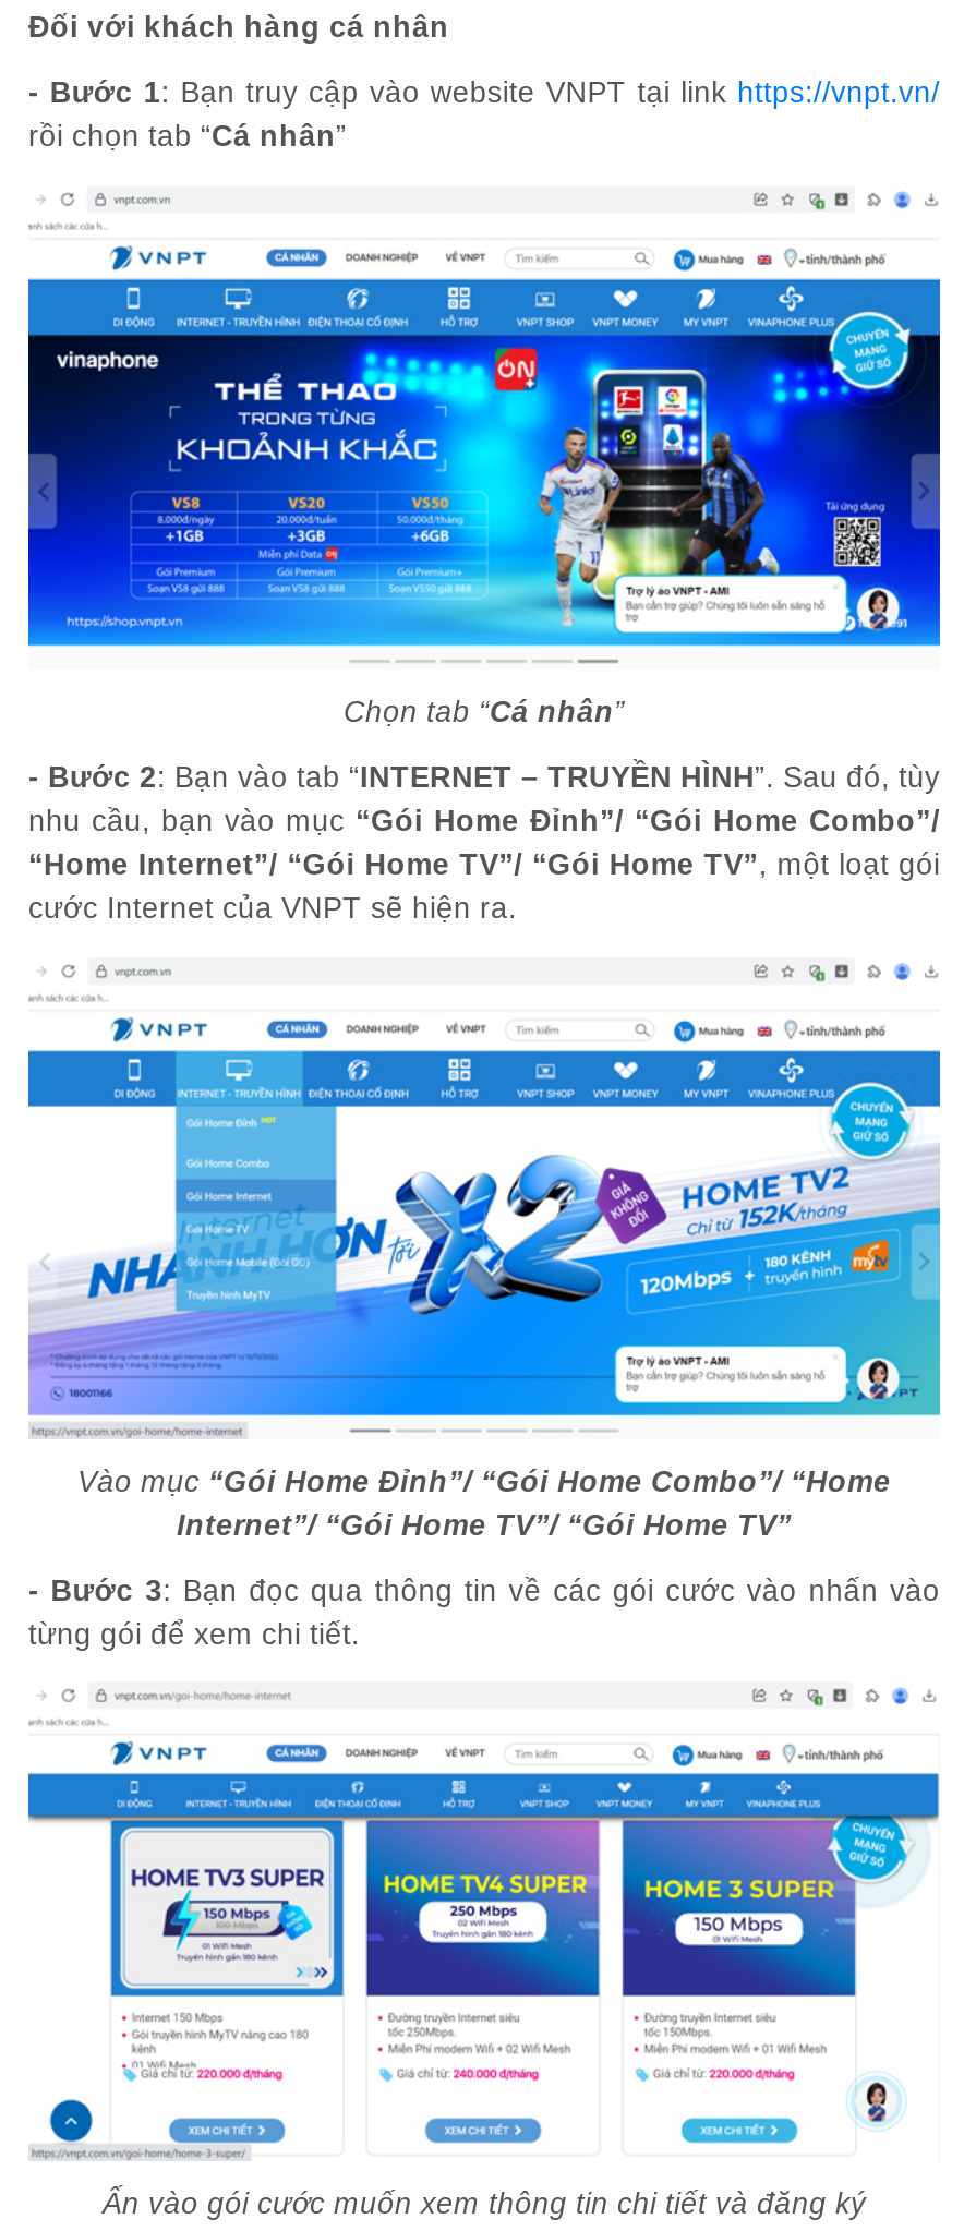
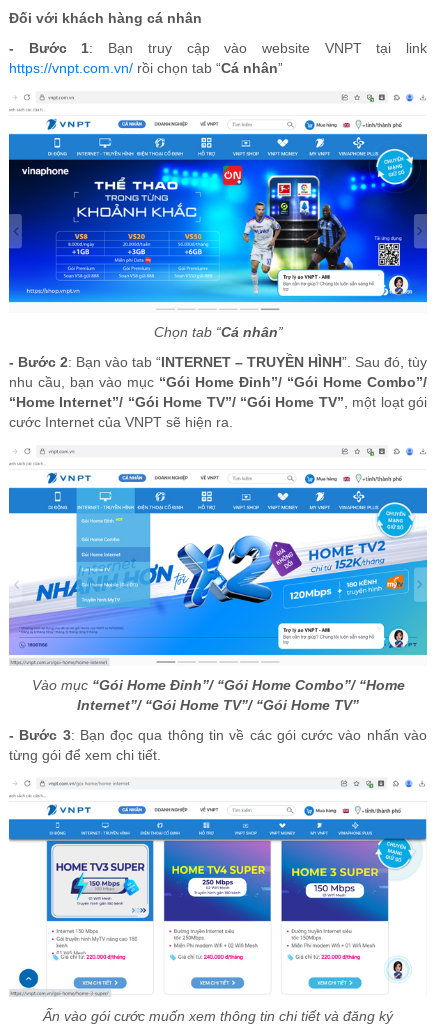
[28,76,940,153] - Bước 1: Bạn truy cập vào website VNPT tại link https://vnpt.vn/ | rồi chọn tab “Cá nhân” -> [9,41,427,76] - Bước 1: Bạn truy cập vào website VNPT tại link | https://vnpt.com.vn/ rồi chọn tab “Cá nhân”

